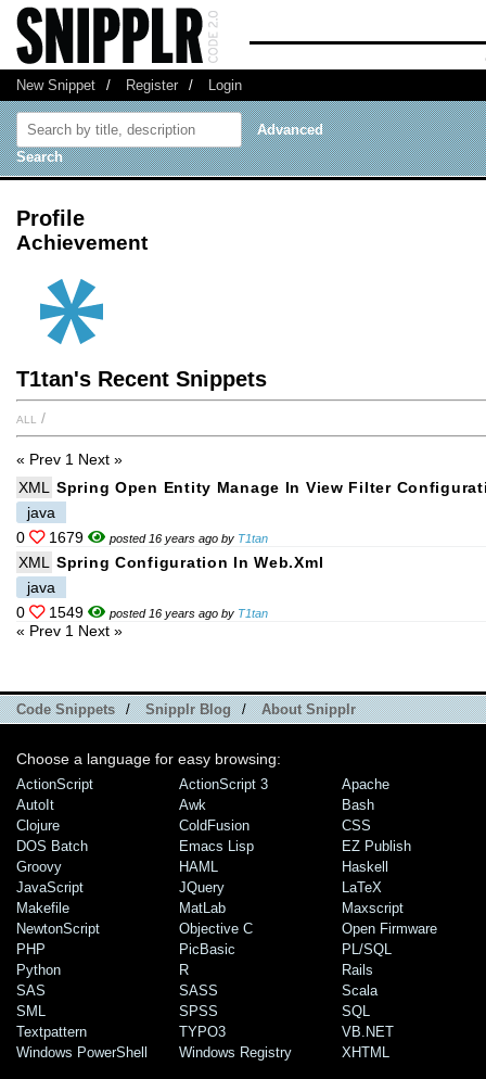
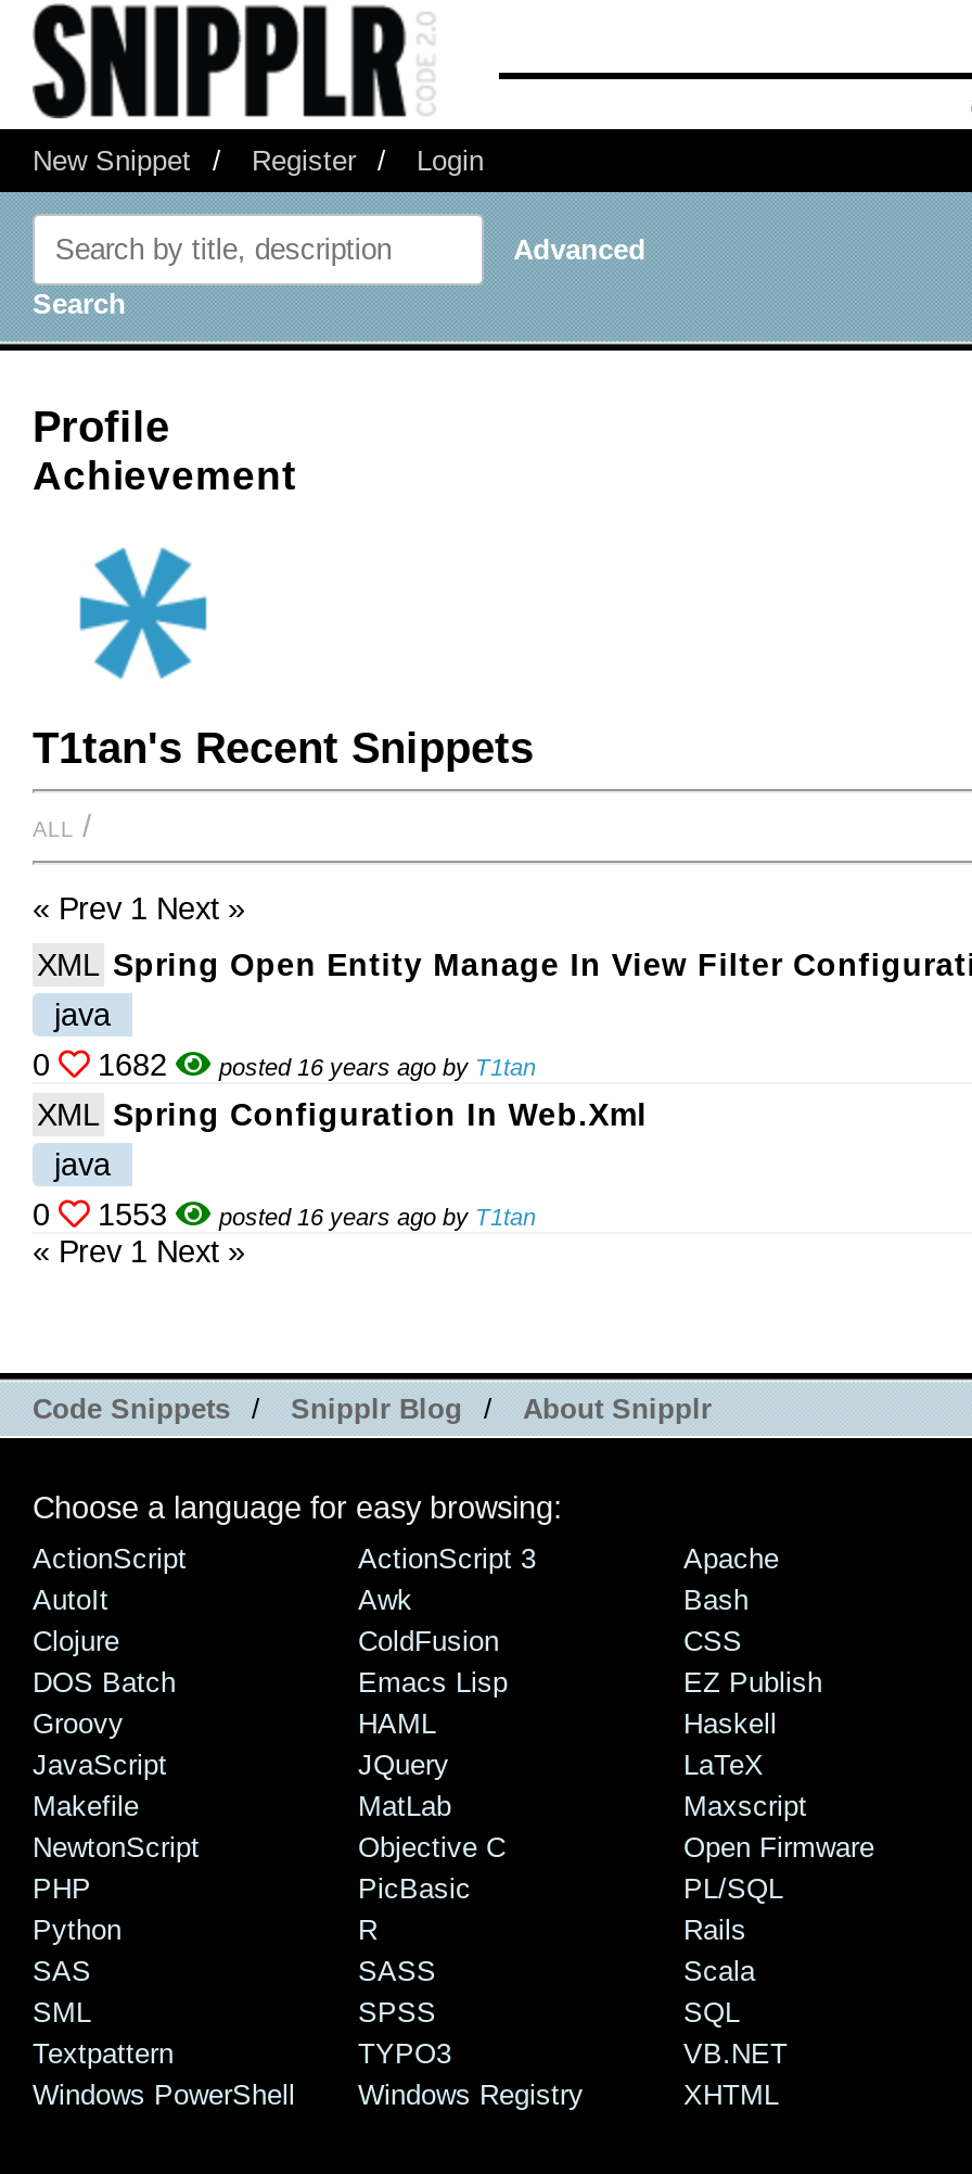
[16,528,268,546] 0 1679 posted 16 years ago by T1tan -> [33,1047,536,1081] 0 1682 posted 16 years ago by T1tan
[16,603,268,620] 0 1549 posted 16 years ago by T1tan -> [33,1196,536,1231] 0 1553 posted 16 years ago by T1tan

